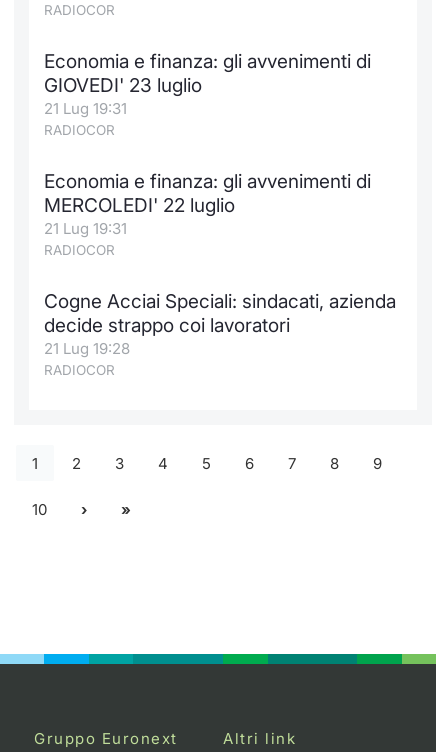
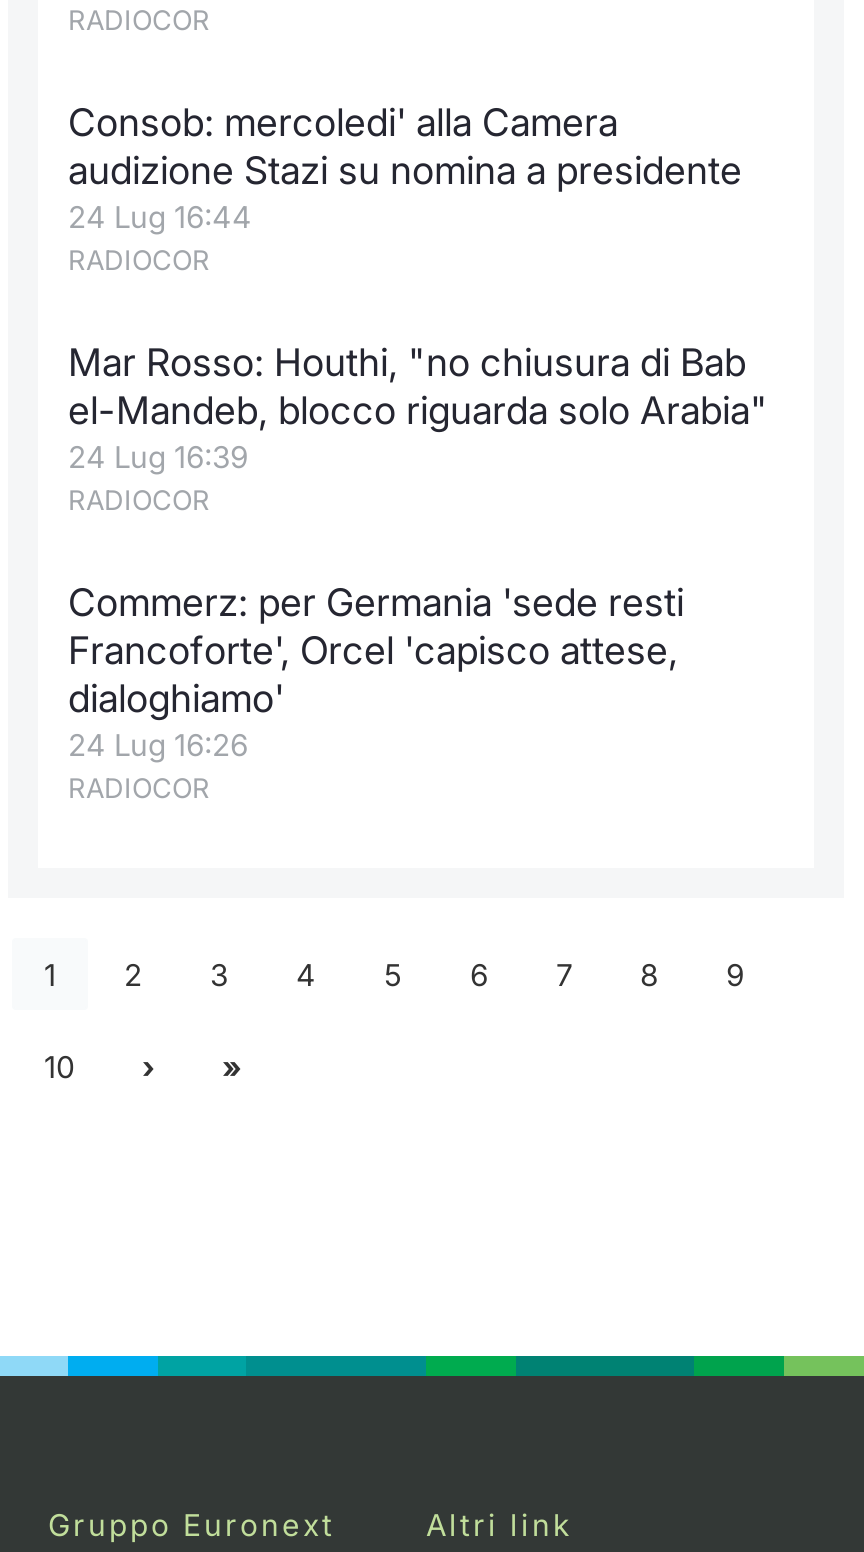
[44,50,371,118] Economia e finanza: gli avvenimenti di | GIOVEDI' 23 luglio | 21 Lug 19:31 -> [68,100,742,236] Consob: mercoledi' alla Camera | audizione Stazi su nomina a presidente | 24 Lug 16:44
[44,170,371,238] Economia e finanza: gli avvenimenti di | MERCOLEDI' 22 luglio | 21 Lug 19:31 -> [68,340,768,476] Mar Rosso: Houthi, "no chiusura di Bab | el-Mandeb, blocco riguarda solo Arabia" | 24 Lug 16:39
[44,290,396,358] Cogne Acciai Speciali: sindacati, azienda | decide strappo coi lavoratori | 21 Lug 19:28 -> [68,580,684,764] Commerz: per Germania 'sede resti | Francoforte', Orcel 'capisco attese, | dialoghiamo' | 24 Lug 16:26

